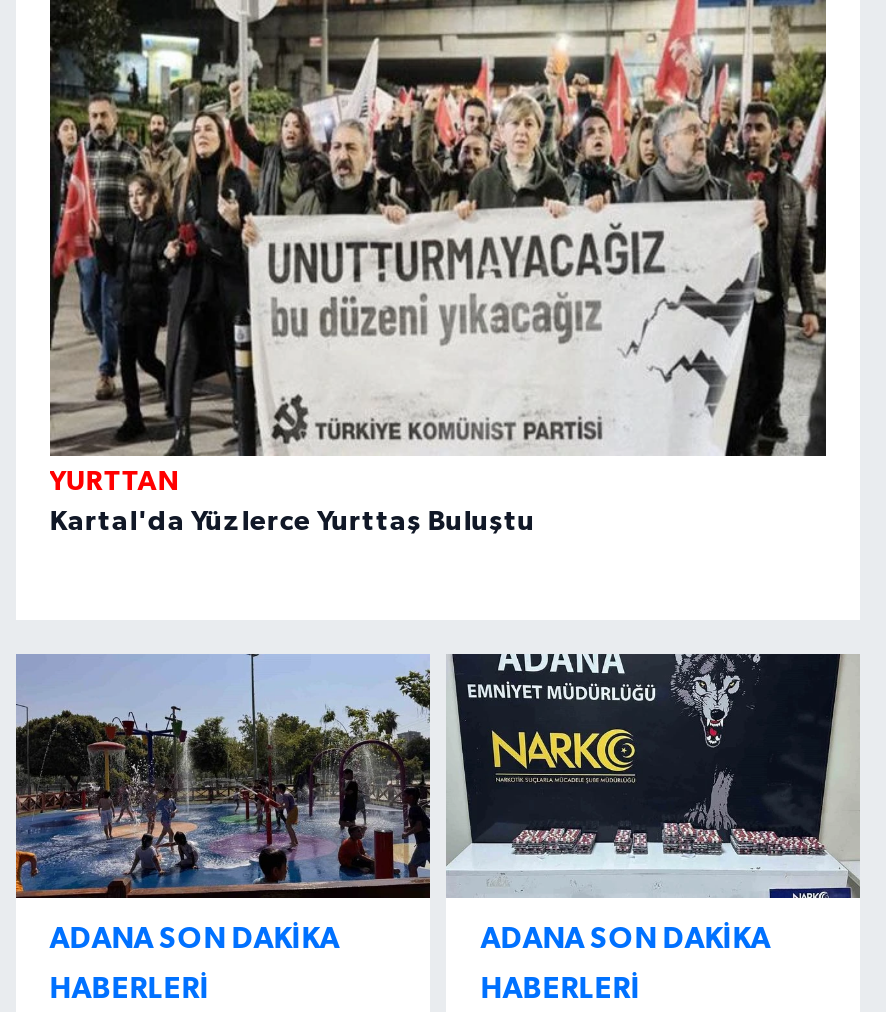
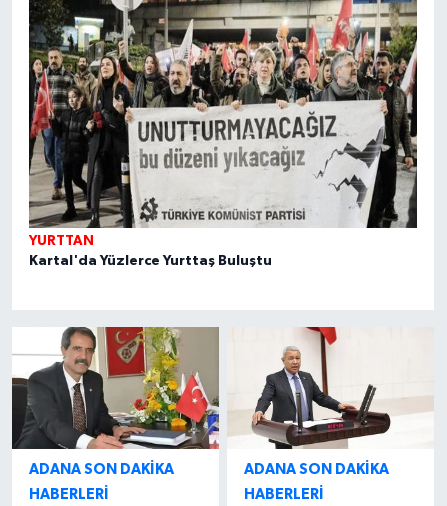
[14,652,432,900] [image] -> [11,326,220,450] [image]
[446,652,862,900] [image] -> [228,326,434,450] [image]

